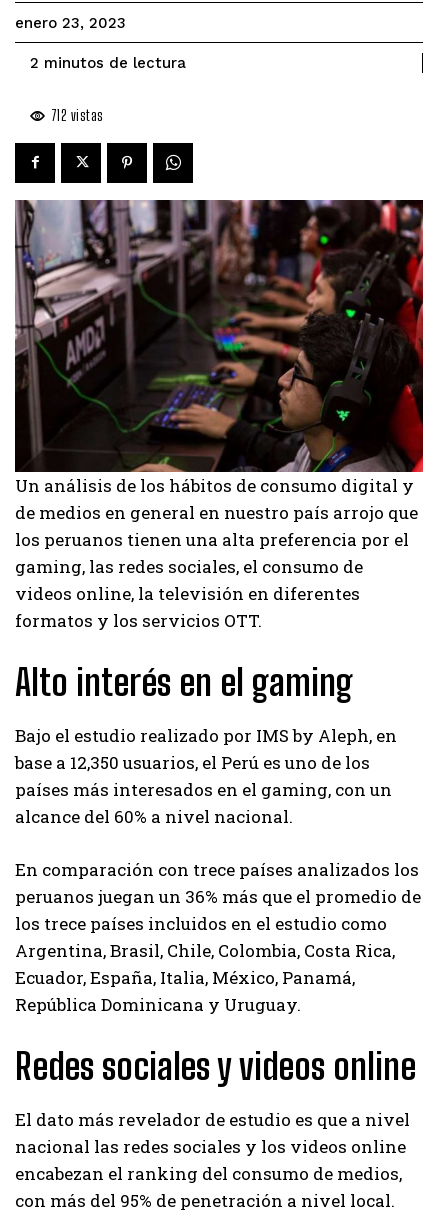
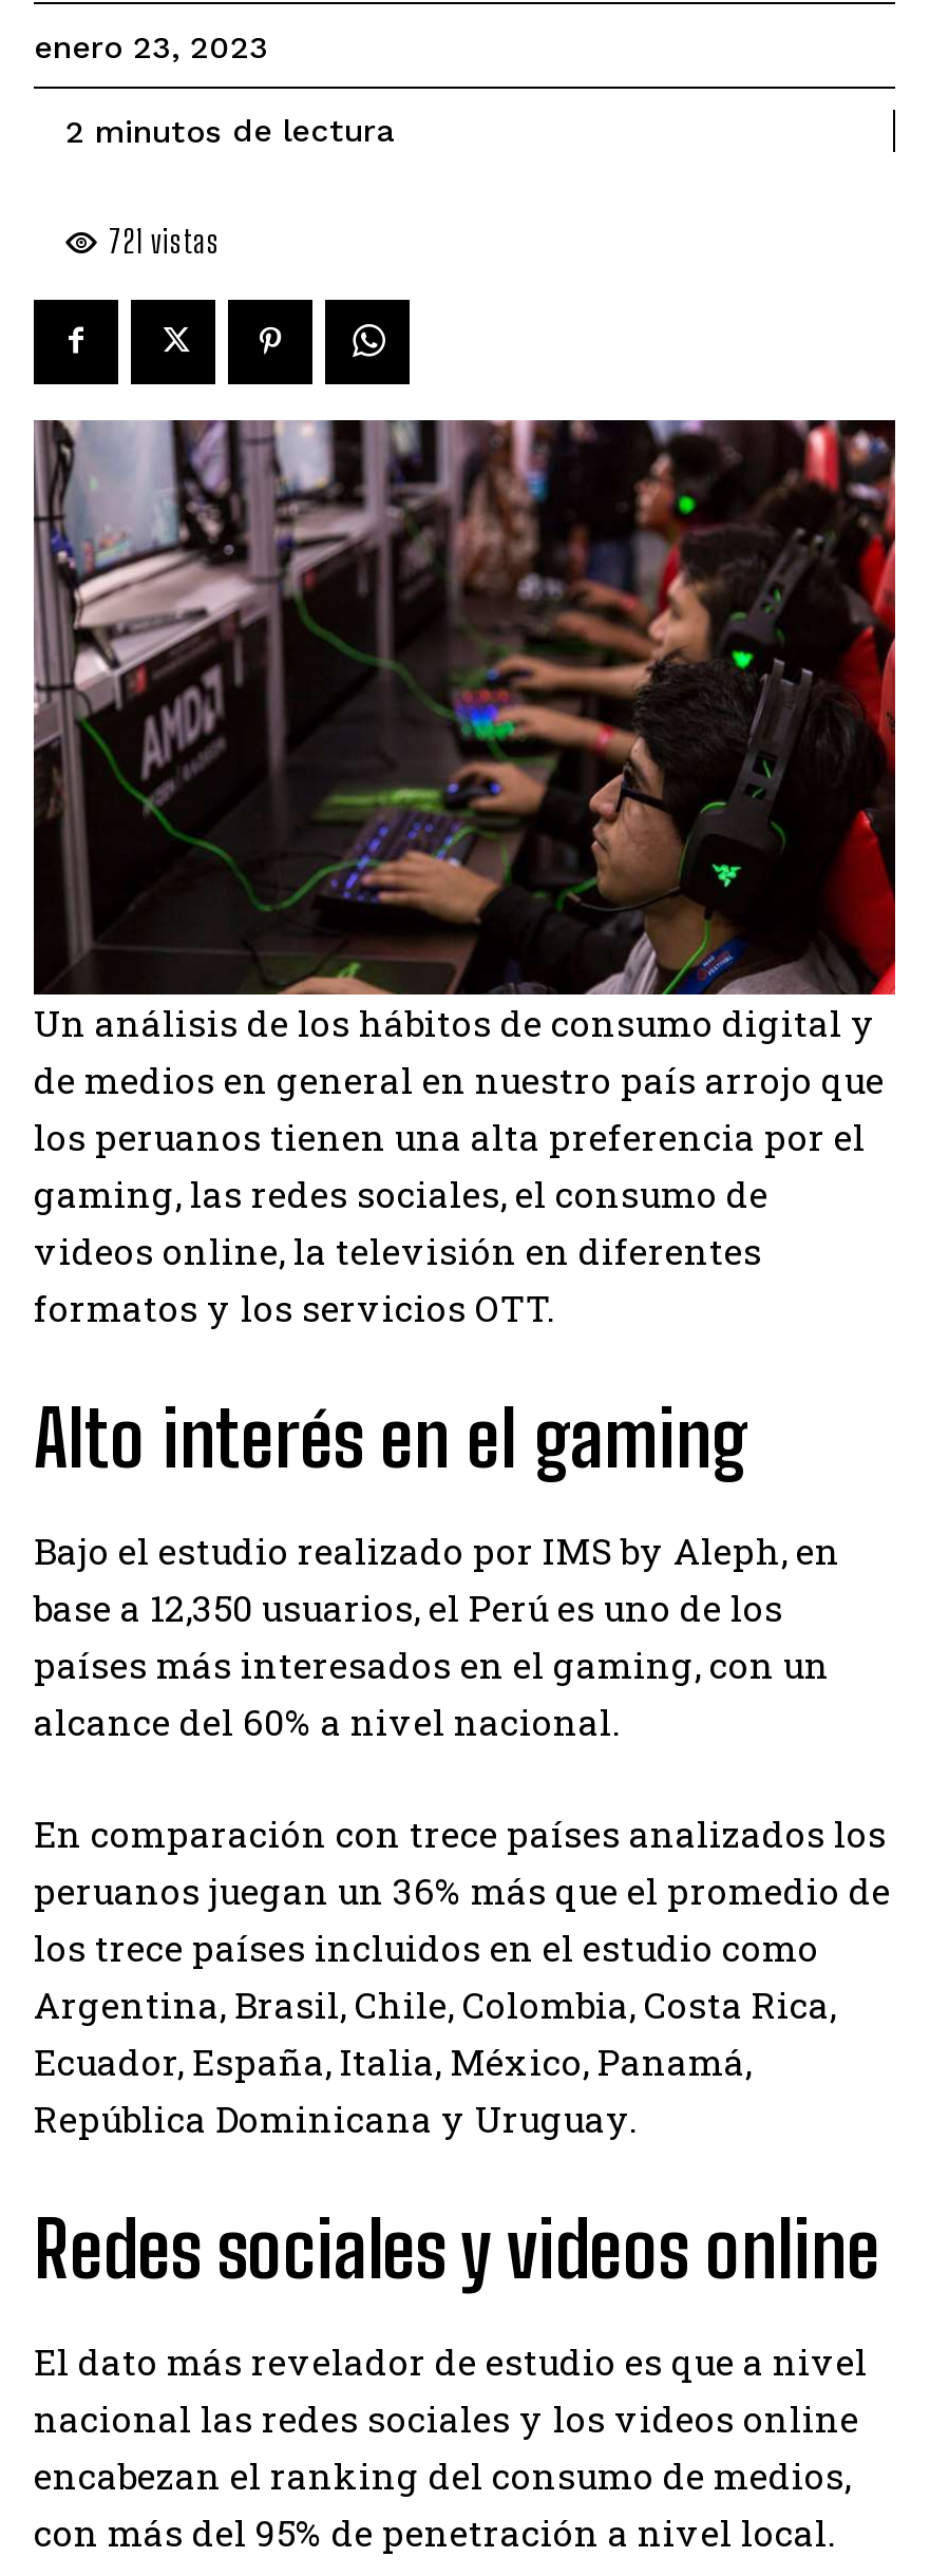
[50,106,103,124] 712 vistas -> [109,221,221,259] 721 vistas

